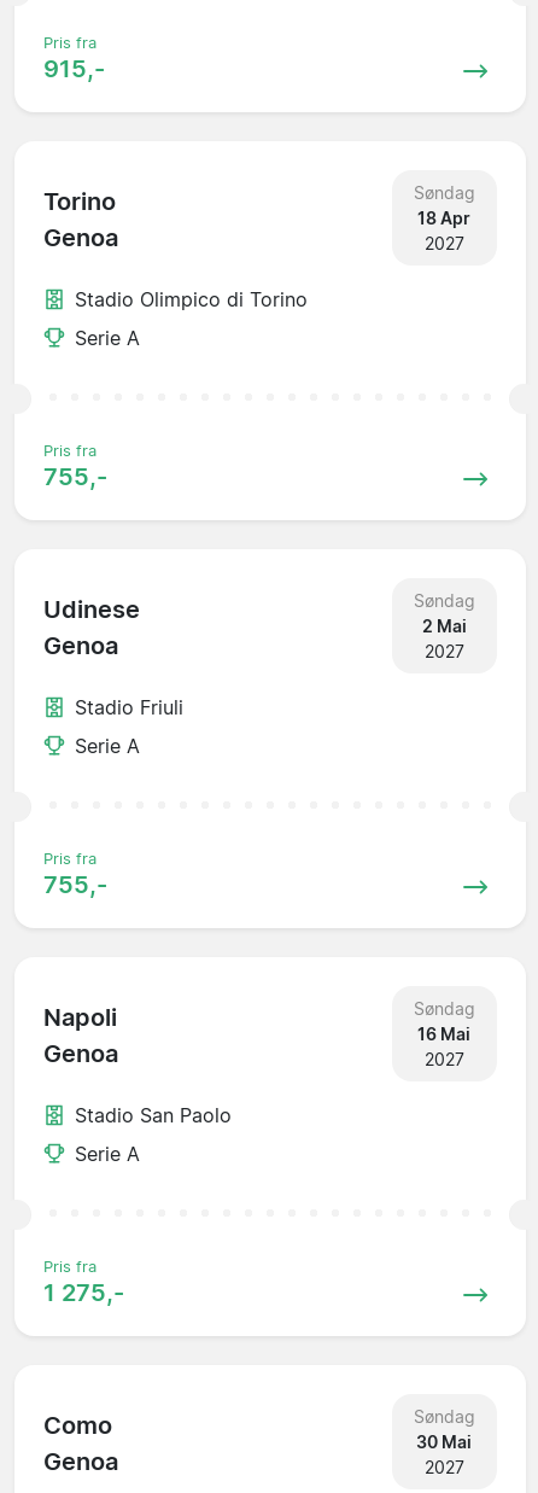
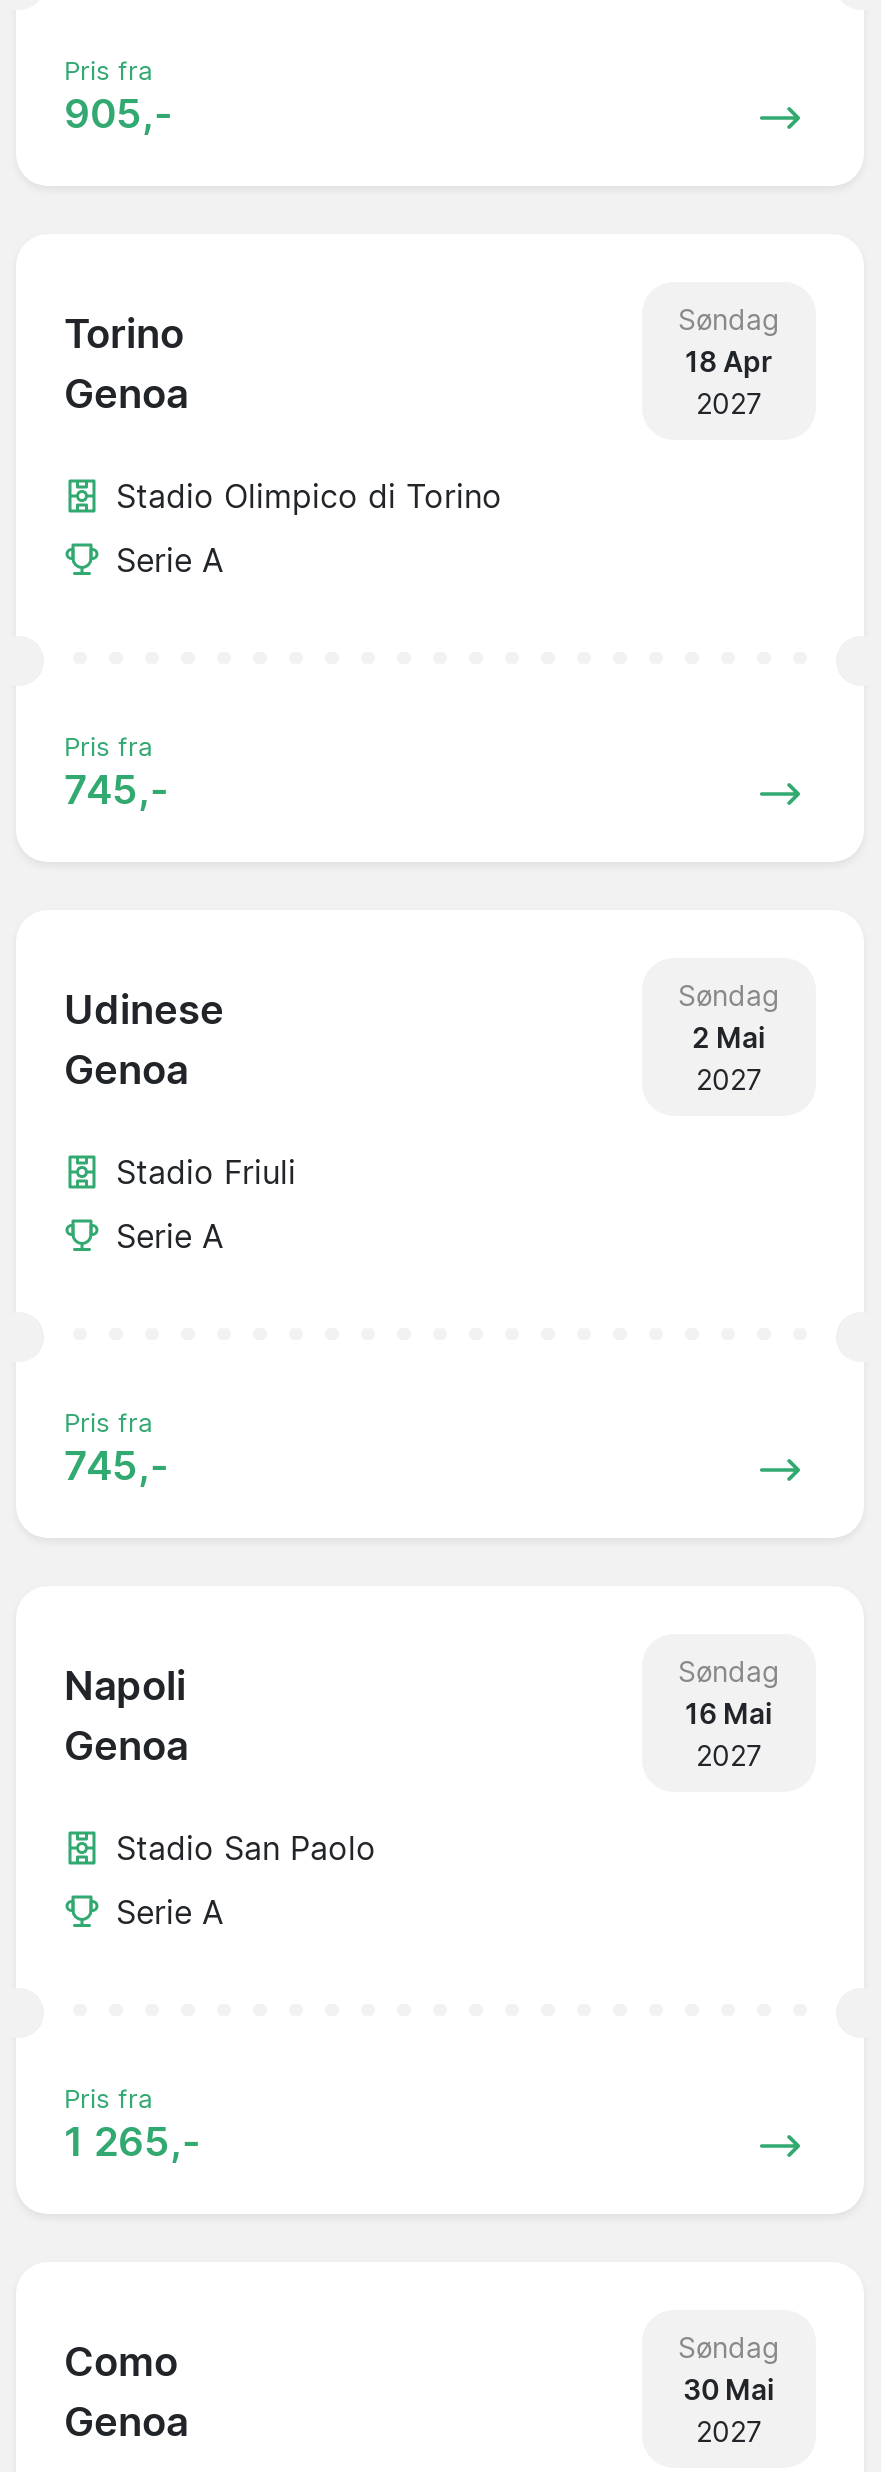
[43,54,105,83] 915,- -> [64,89,172,137] 905,-
[43,462,107,491] 755,- -> [64,765,168,813] 745,-
[43,870,107,899] 755,- -> [64,1441,168,1489] 745,-
[43,1278,124,1307] 1 275,- -> [64,2117,200,2165] 1 265,-

